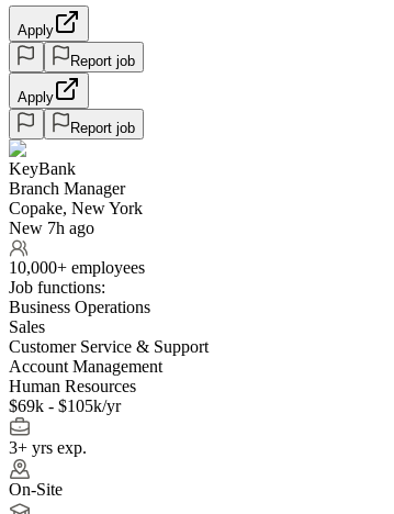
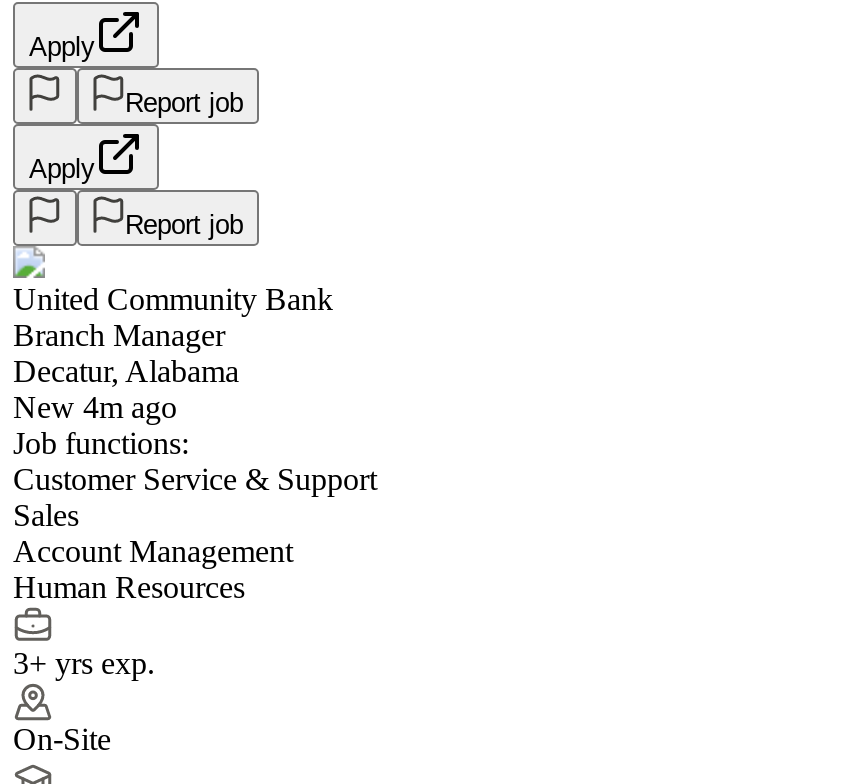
[9,159,76,177] KeyBank -> [13,281,333,315] United Community Bank
[9,198,145,276] Copake, New York | New 7h ago | 10,000+ employees -> [13,353,239,423] Decatur, Alabama | New 4m ago
[9,297,150,316] Business Operations -> none
moved [9,337,209,355] -> [13,461,377,495]: Customer Service & Support
[9,396,121,415] $69k - $105k/yr -> none

